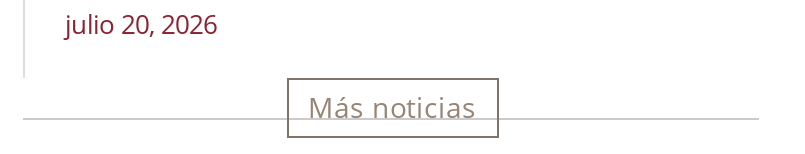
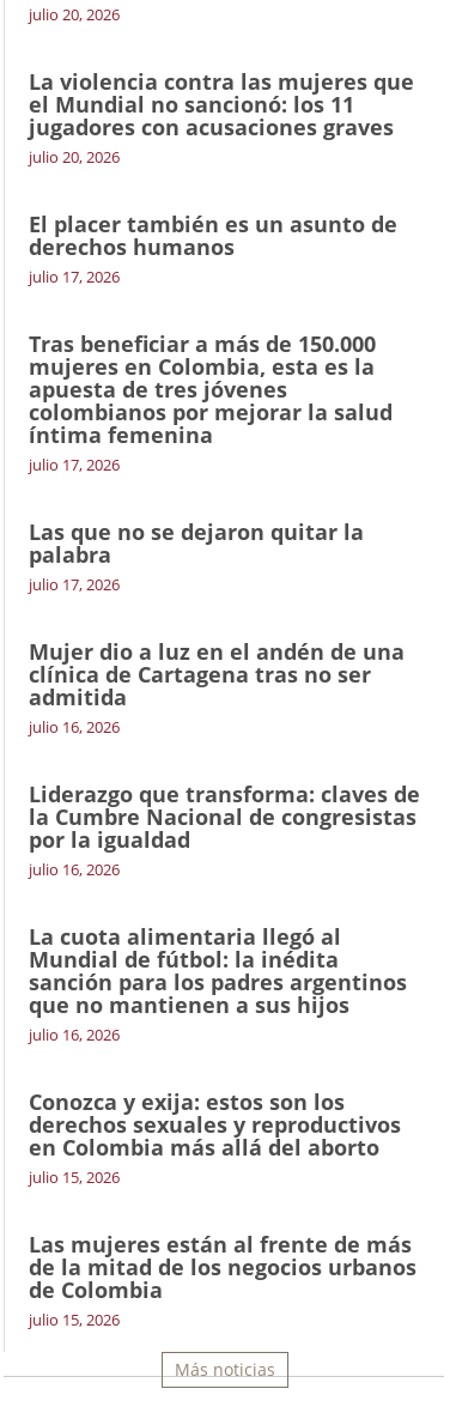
none -> [29,67,420,1330] La violencia contra las mujeres que | el Mundial no sancionó: los 11 | jugadores con acusaciones graves | julio 20, 2026 | El placer también es un asunto de | derechos humanos | julio 17, 2026 | Tras beneficiar a más de 150.000 | mujeres en Colombia, esta es la | apuesta de tres jóvenes | colombianos por mejorar la salud | íntima femenina | julio 17, 2026 | Las que no se dejaron quitar la | palabra | julio 17, 2026 | Mujer dio a luz en el andén de una | clínica de Cartagena tras no ser | admitida | julio 16, 2026 | Liderazgo que transforma: claves de | la Cumbre Nacional de congresistas | por la igualdad | julio 16, 2026 | La cuota alimentaria llegó al | Mundial de fútbol: la inédita | sanción para los padres argentinos | que no mantienen a sus hijos | julio 16, 2026 | Conozca y exija: estos son los | derechos sexuales y reproductivos | en Colombia más allá del aborto | julio 15, 2026 | Las mujeres están al frente de más | de la mitad de los negocios urbanos | de Colombia | julio 15, 2026

